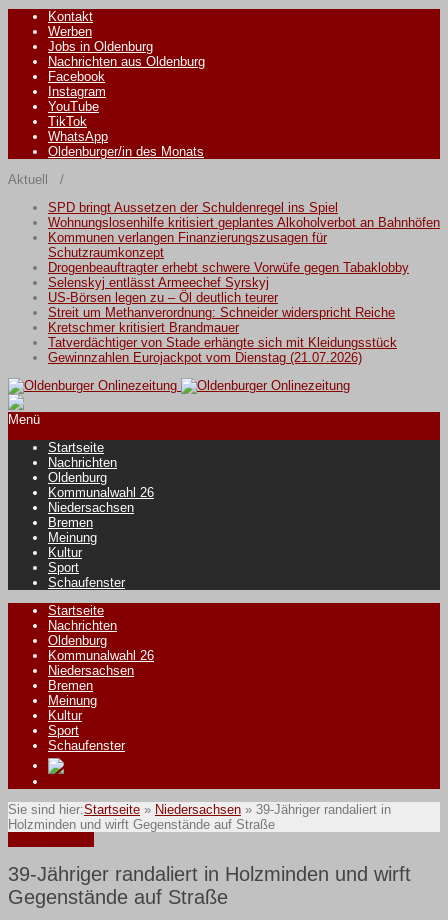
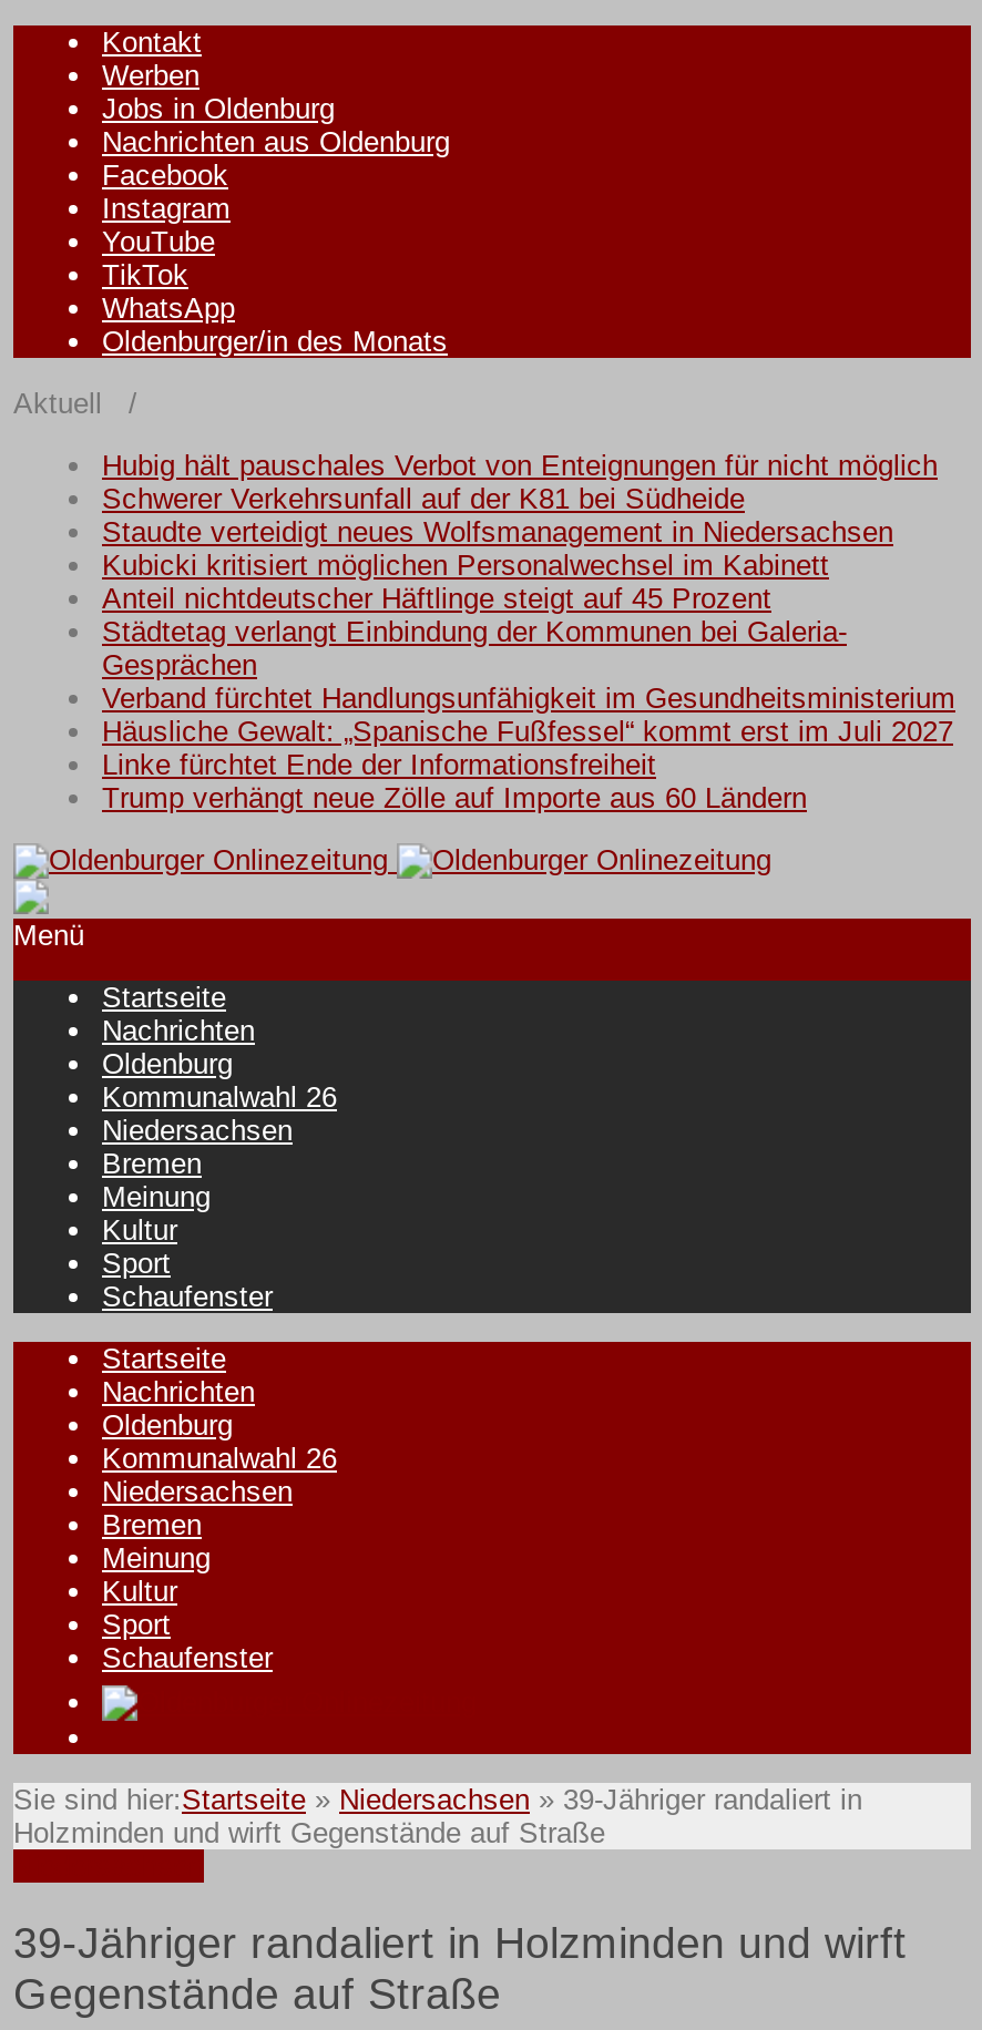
[48,200,440,365] SPD bringt Aussetzen der Schuldenregel ins Spiel | Wohnungslosenhilfe kritisiert geplantes Alkoholverbot an Bahnhöfen | Kommunen verlangen Finanzierungszusagen für | Schutzraumkonzept | Drogenbeauftragter erhebt schwere Vorwüfe gegen Tabaklobby | Selenskyj entlässt Armeechef Syrskyj | US-Börsen legen zu – Öl deutlich teurer | Streit um Methanverordnung: Schneider widerspricht Reiche | Kretschmer kritisiert Brandmauer | Tatverdächtiger von Stade erhängte sich mit Kleidungsstück | Gewinnzahlen Eurojackpot vom Dienstag (21.07.2026) -> [102,449,955,814] Hubig hält pauschales Verbot von Enteignungen für nicht möglich | Schwerer Verkehrsunfall auf der K81 bei Südheide | Staudte verteidigt neues Wolfsmanagement in Niedersachsen | Kubicki kritisiert möglichen Personalwechsel im Kabinett | Anteil nichtdeutscher Häftlinge steigt auf 45 Prozent | Städtetag verlangt Einbindung der Kommunen bei Galeria- | Gesprächen | Verband fürchtet Handlungsunfähigkeit im Gesundheitsministerium | Häusliche Gewalt: „Spanische Fußfessel“ kommt erst im Juli 2027 | Linke fürchtet Ende der Informationsfreiheit | Trump verhängt neue Zölle auf Importe aus 60 Ländern

